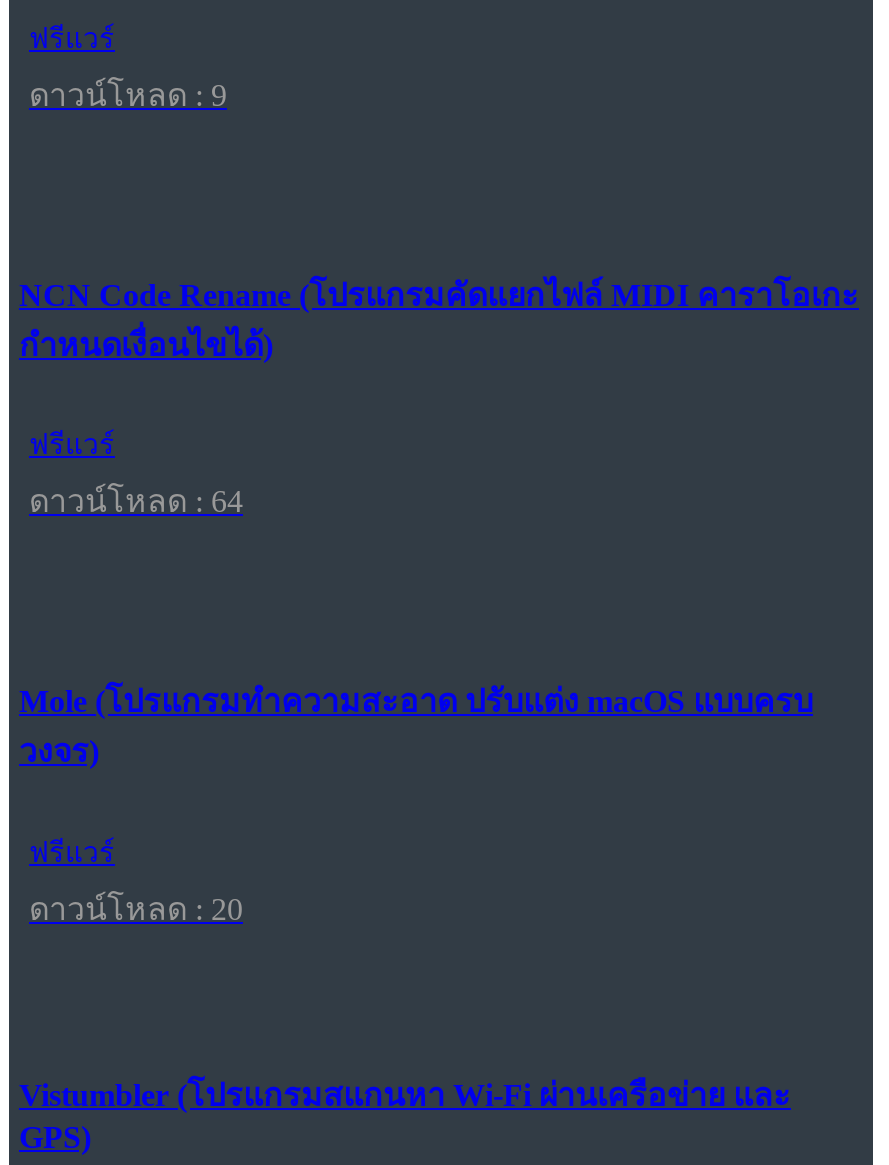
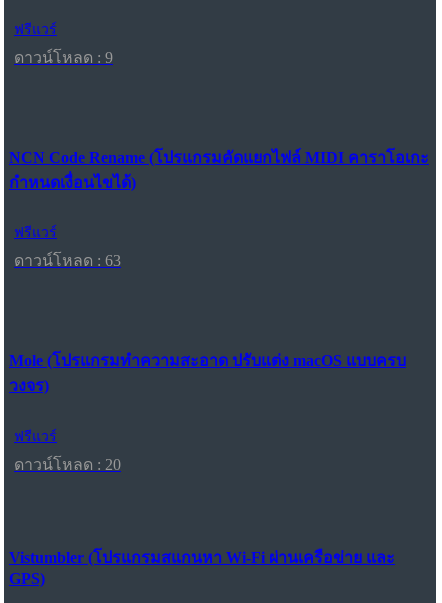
[29,484,243,518] ดาวน์โหลด : 64 -> [14,252,121,269] ดาวน์โหลด : 63

